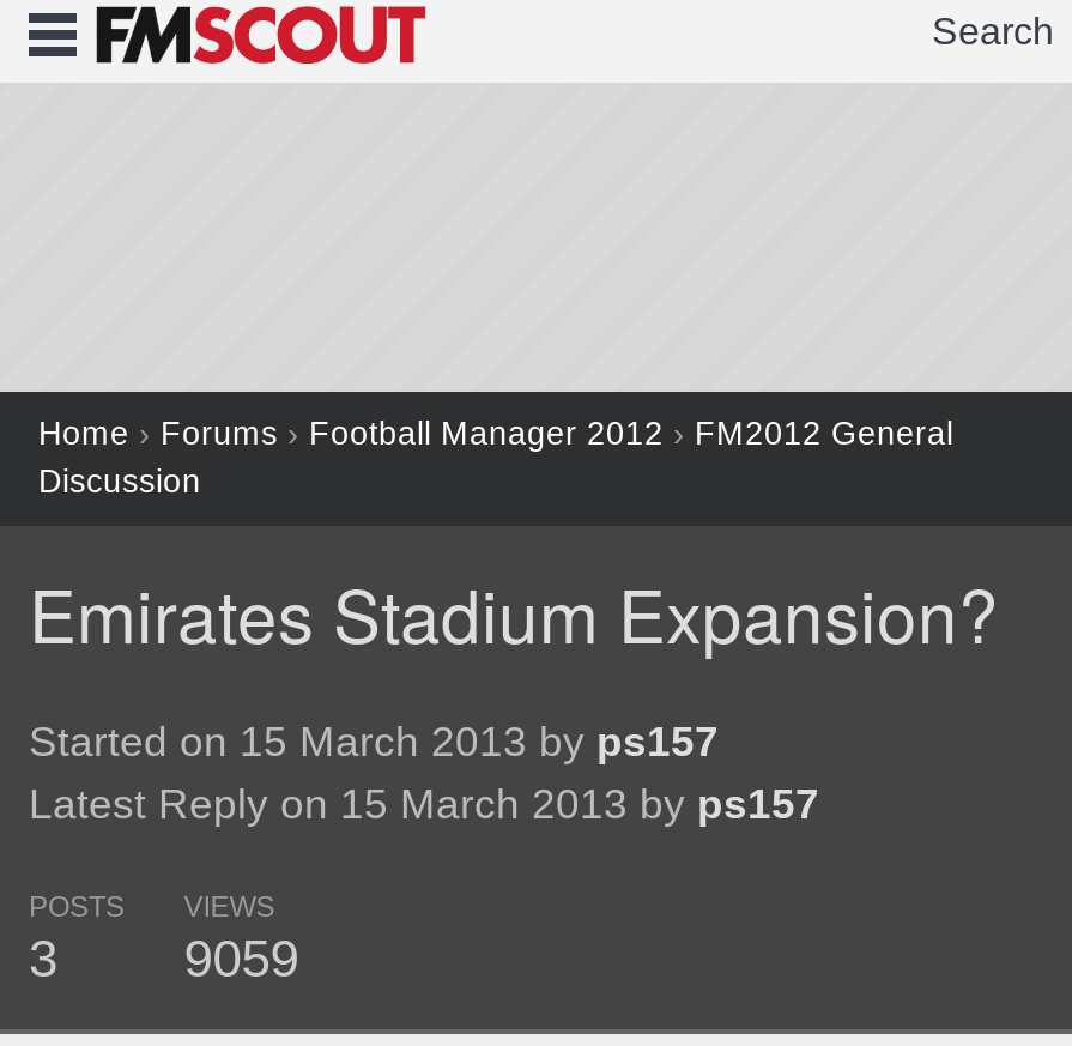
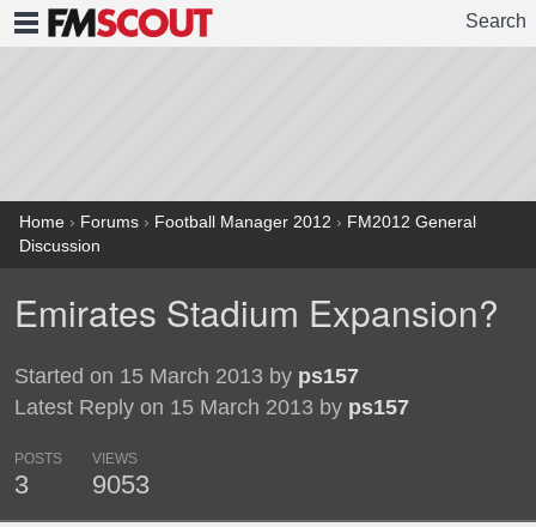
[184,929,299,989] 9059 -> [92,470,149,500] 9053

